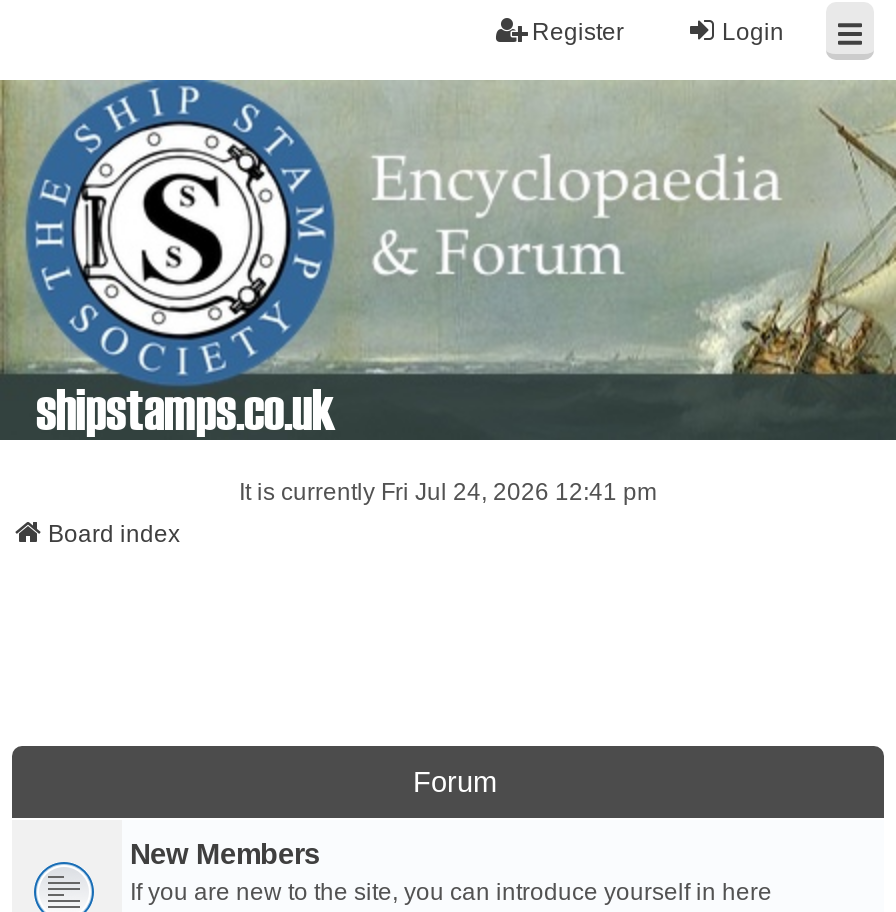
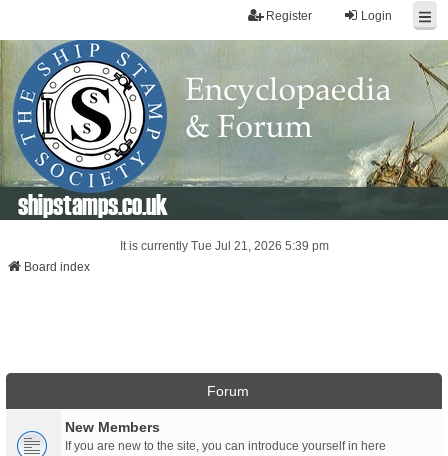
[239,478,657,506] It is currently Fri Jul 24, 2026 12:41 pm -> [119,239,328,253] It is currently Tue Jul 21, 2026 5:39 pm

